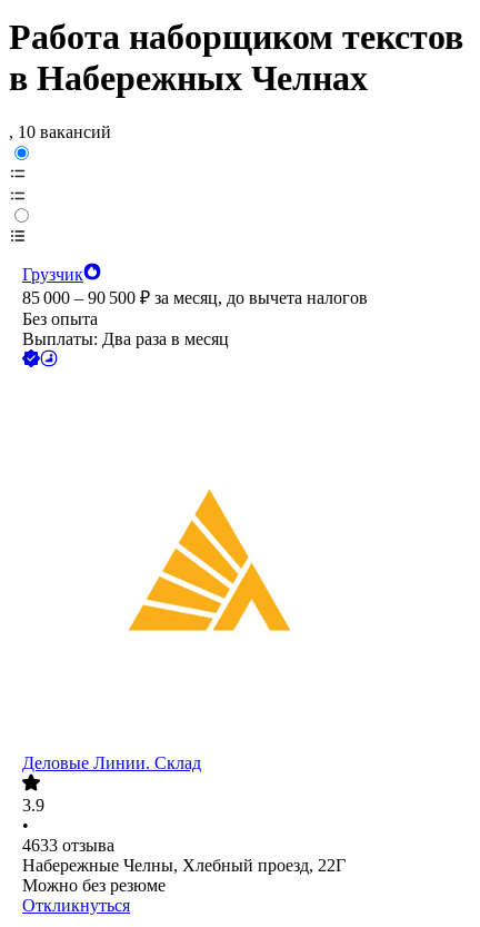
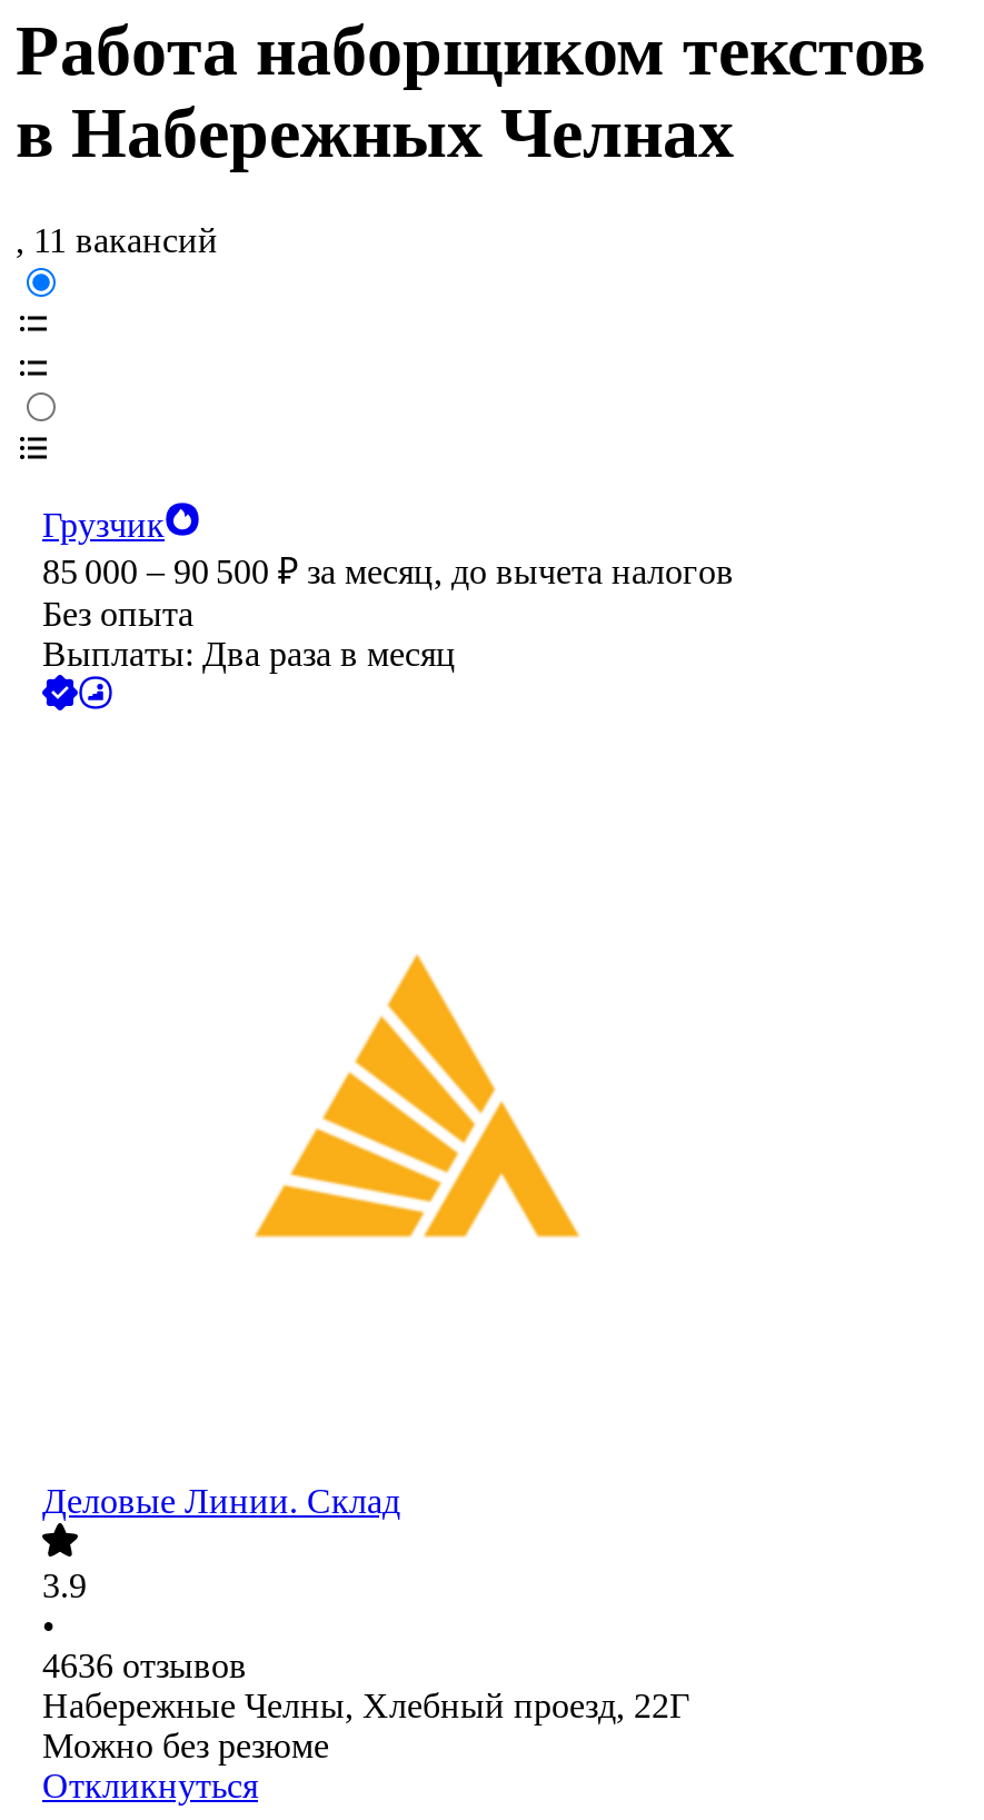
[9,123,111,142] , 10 вакансий -> [16,222,218,260] , 11 вакансий
[22,836,114,855] 4633 отзыва -> [42,1648,247,1685] 4636 отзывов

